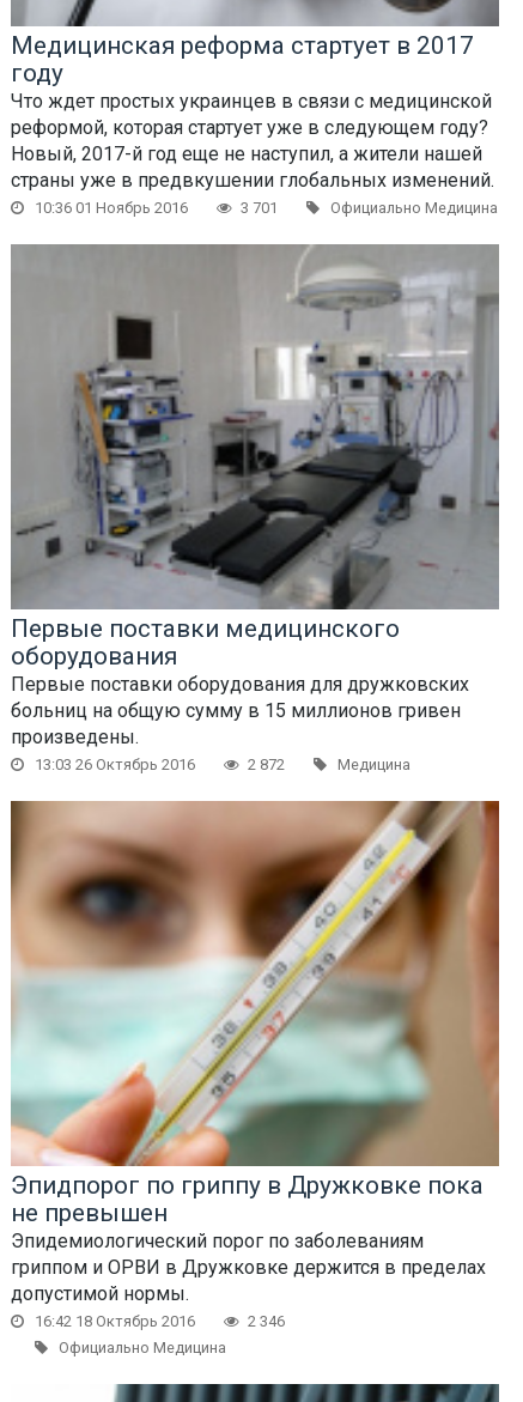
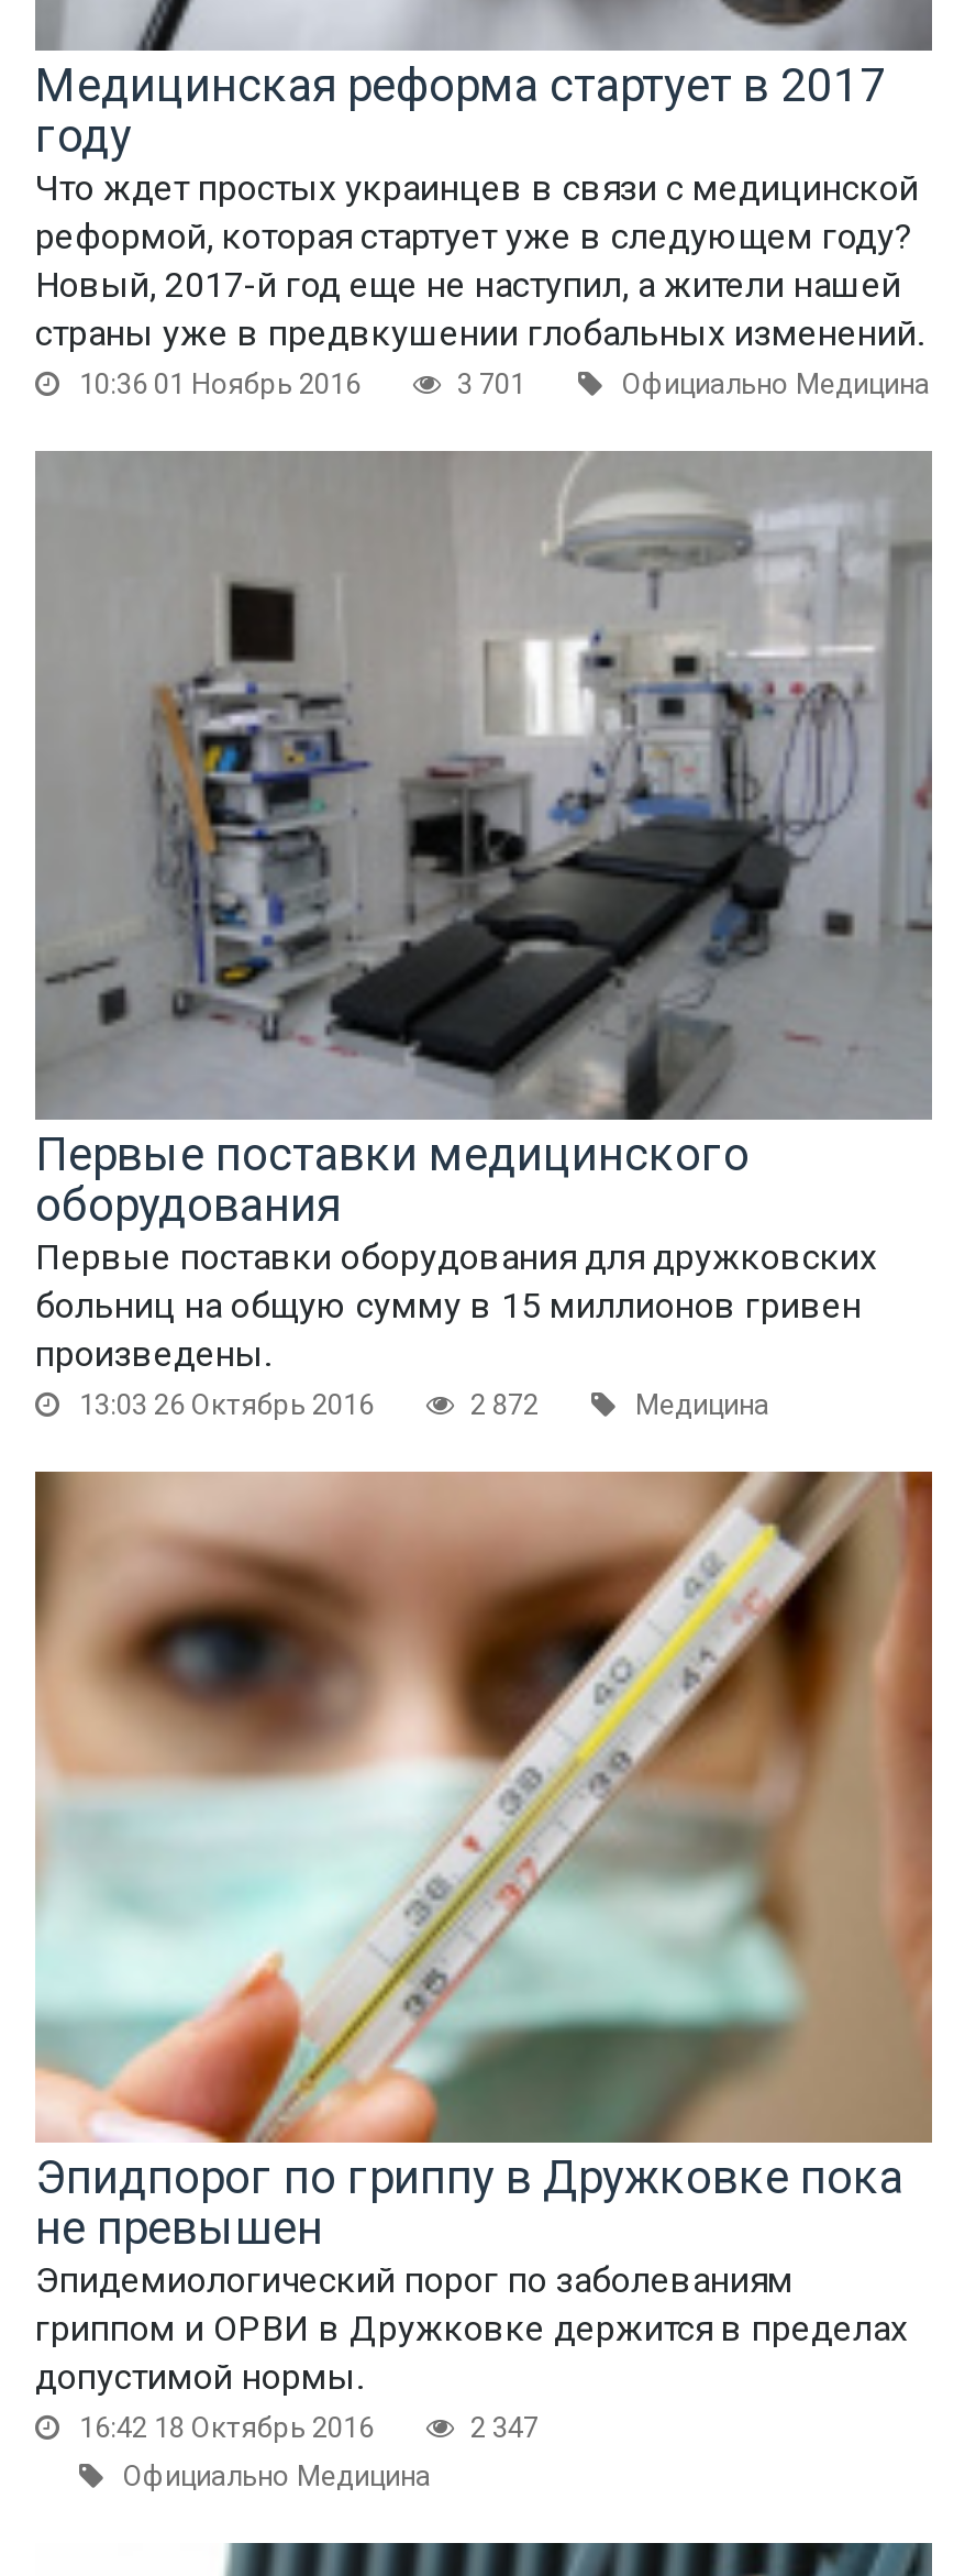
[248,1312,285,1330] 2 346 -> [470,2411,539,2444] 2 347

